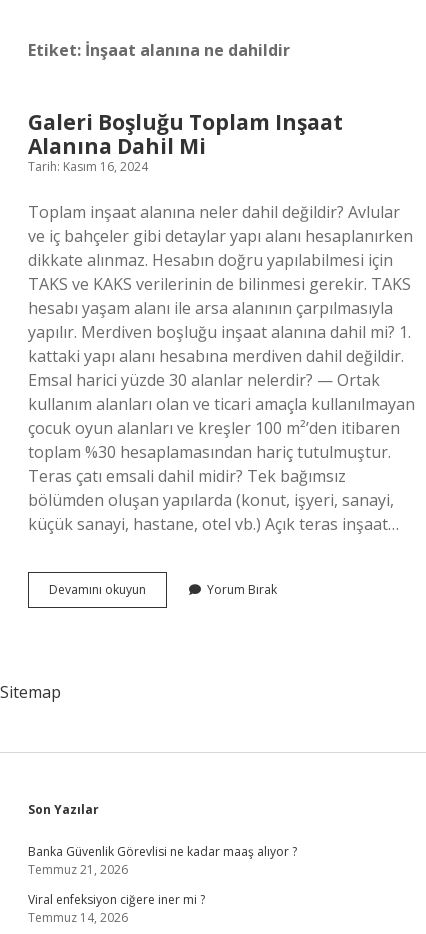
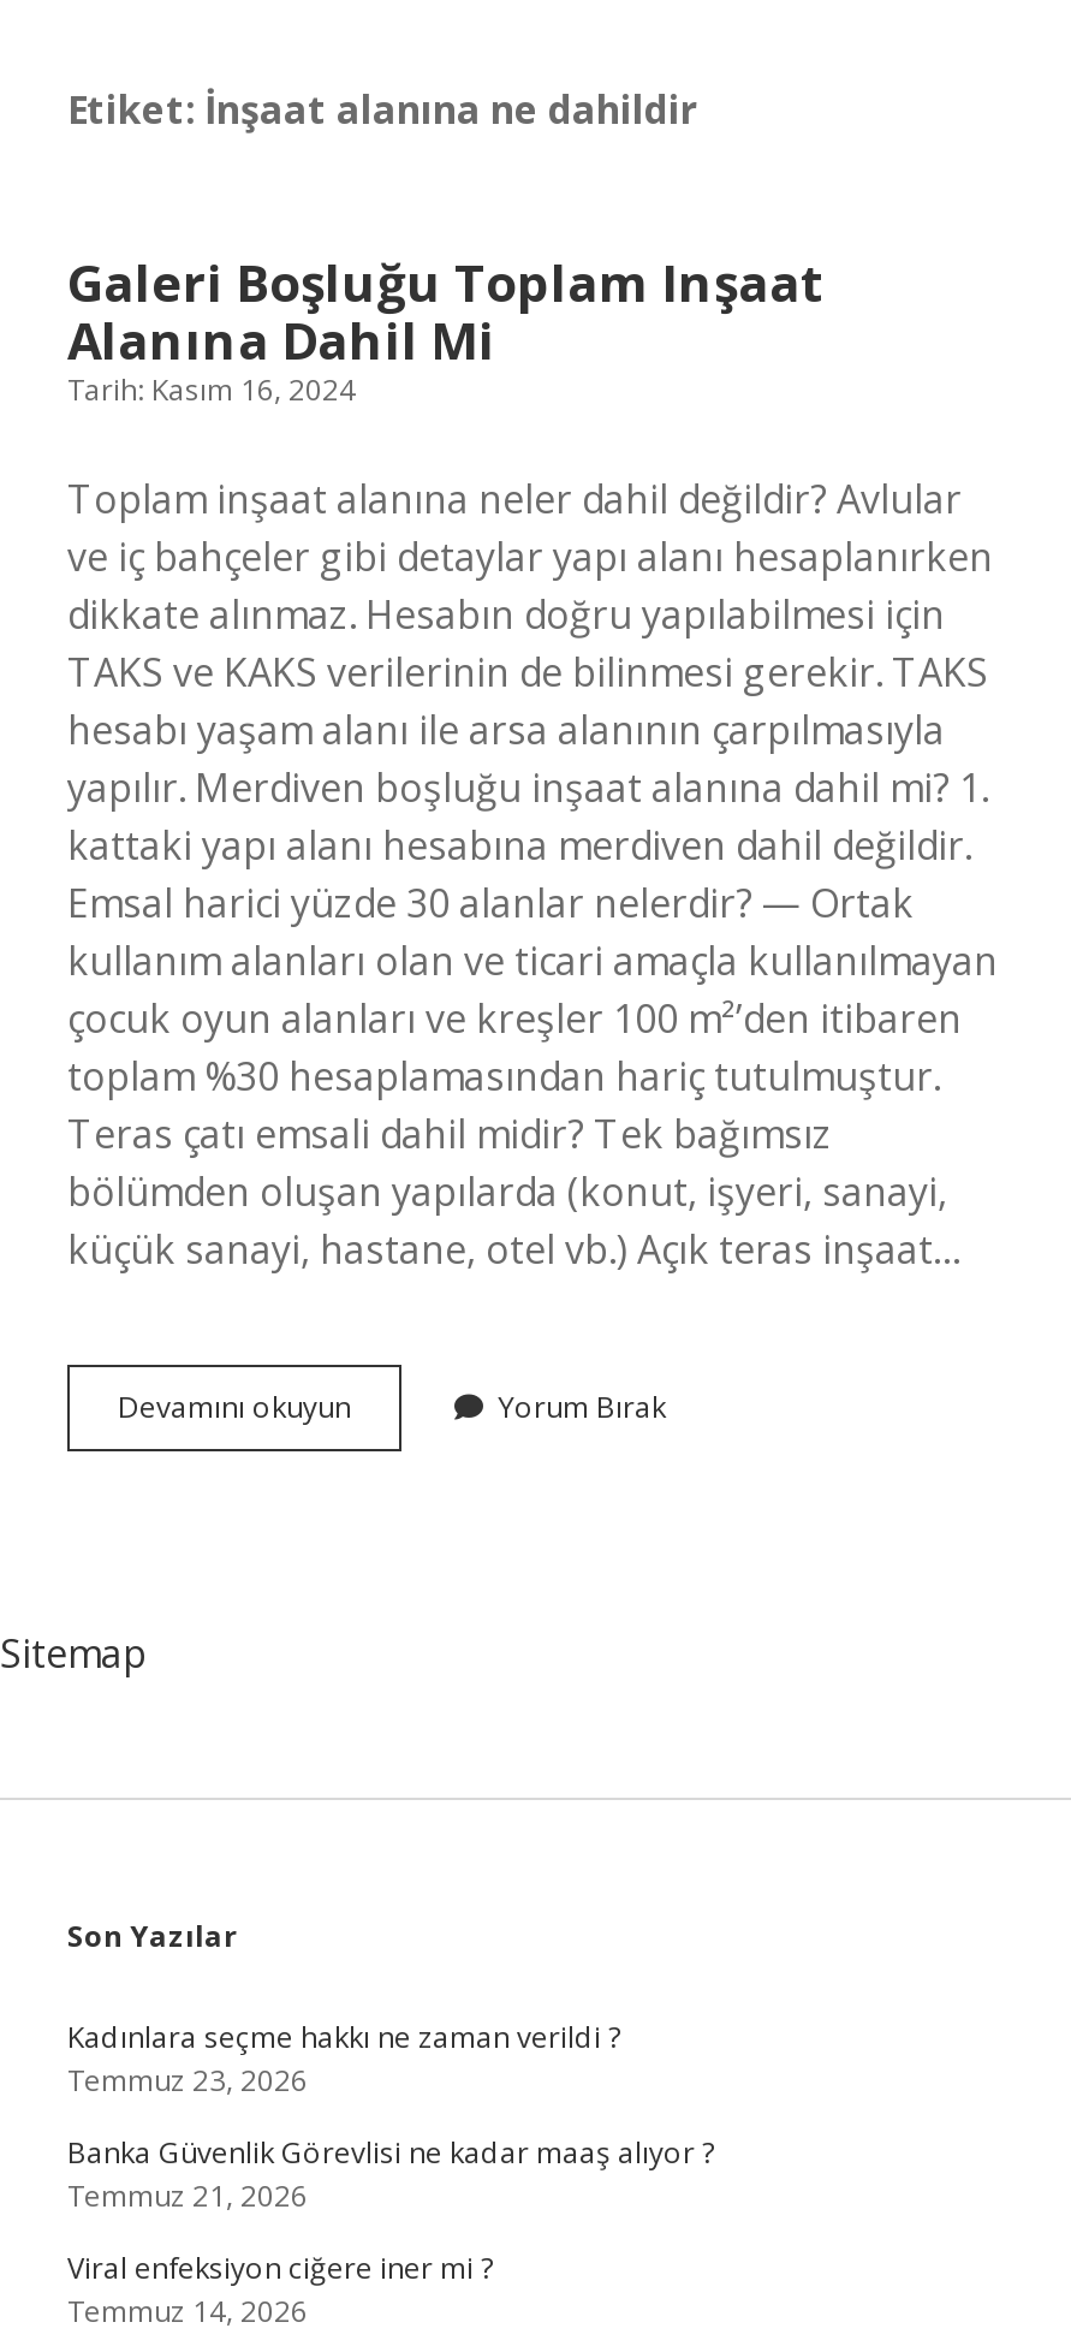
none -> [67,2017,620,2101] Kadınlara seçme hakkı ne zaman verildi ? | Temmuz 23, 2026

